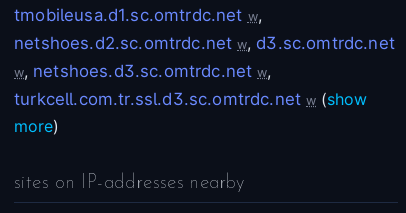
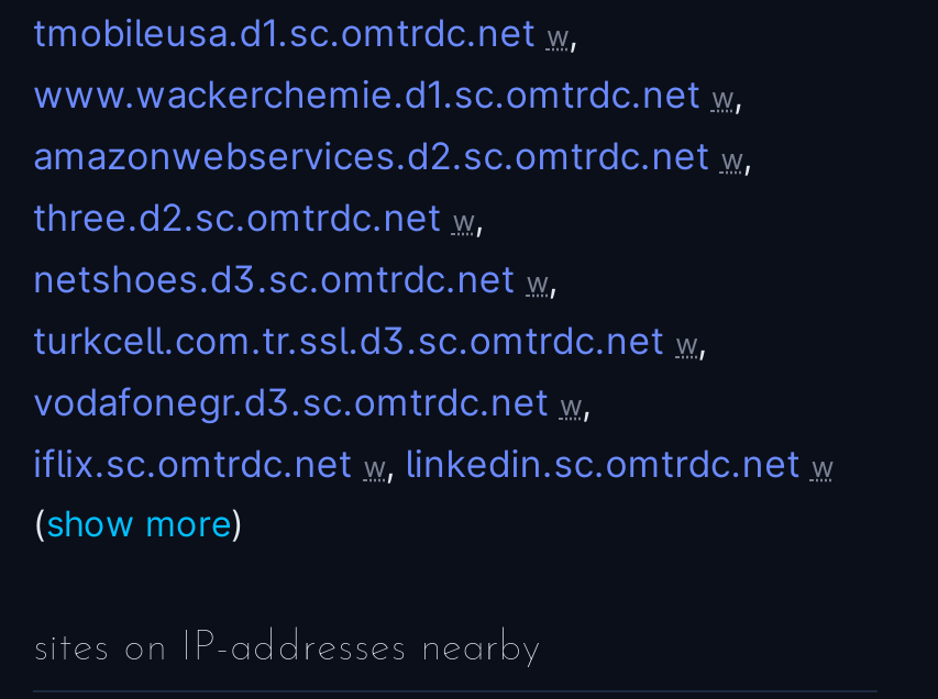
[14,32,395,135] netshoes.d2.sc.omtrdc.net w, d3.sc.omtrdc.net | w, netshoes.d3.sc.omtrdc.net w, | turkcell.com.tr.ssl.d3.sc.omtrdc.net w (show | more) -> [33,71,833,544] www.wackerchemie.d1.sc.omtrdc.net w, | amazonwebservices.d2.sc.omtrdc.net w, | three.d2.sc.omtrdc.net w, | netshoes.d3.sc.omtrdc.net w, | turkcell.com.tr.ssl.d3.sc.omtrdc.net w, | vodafonegr.d3.sc.omtrdc.net w, | iflix.sc.omtrdc.net w, linkedin.sc.omtrdc.net w | (show more)

